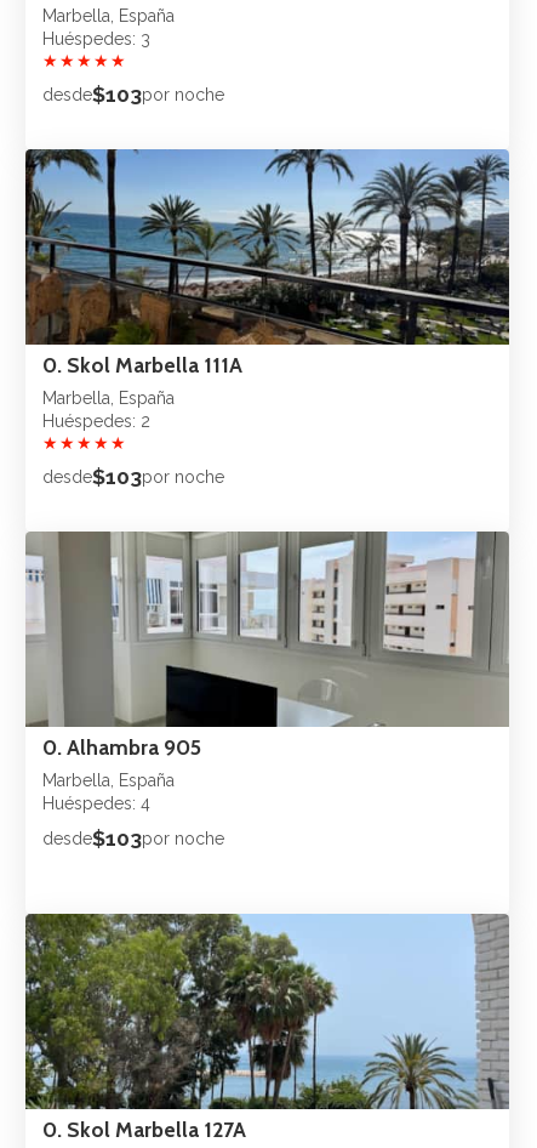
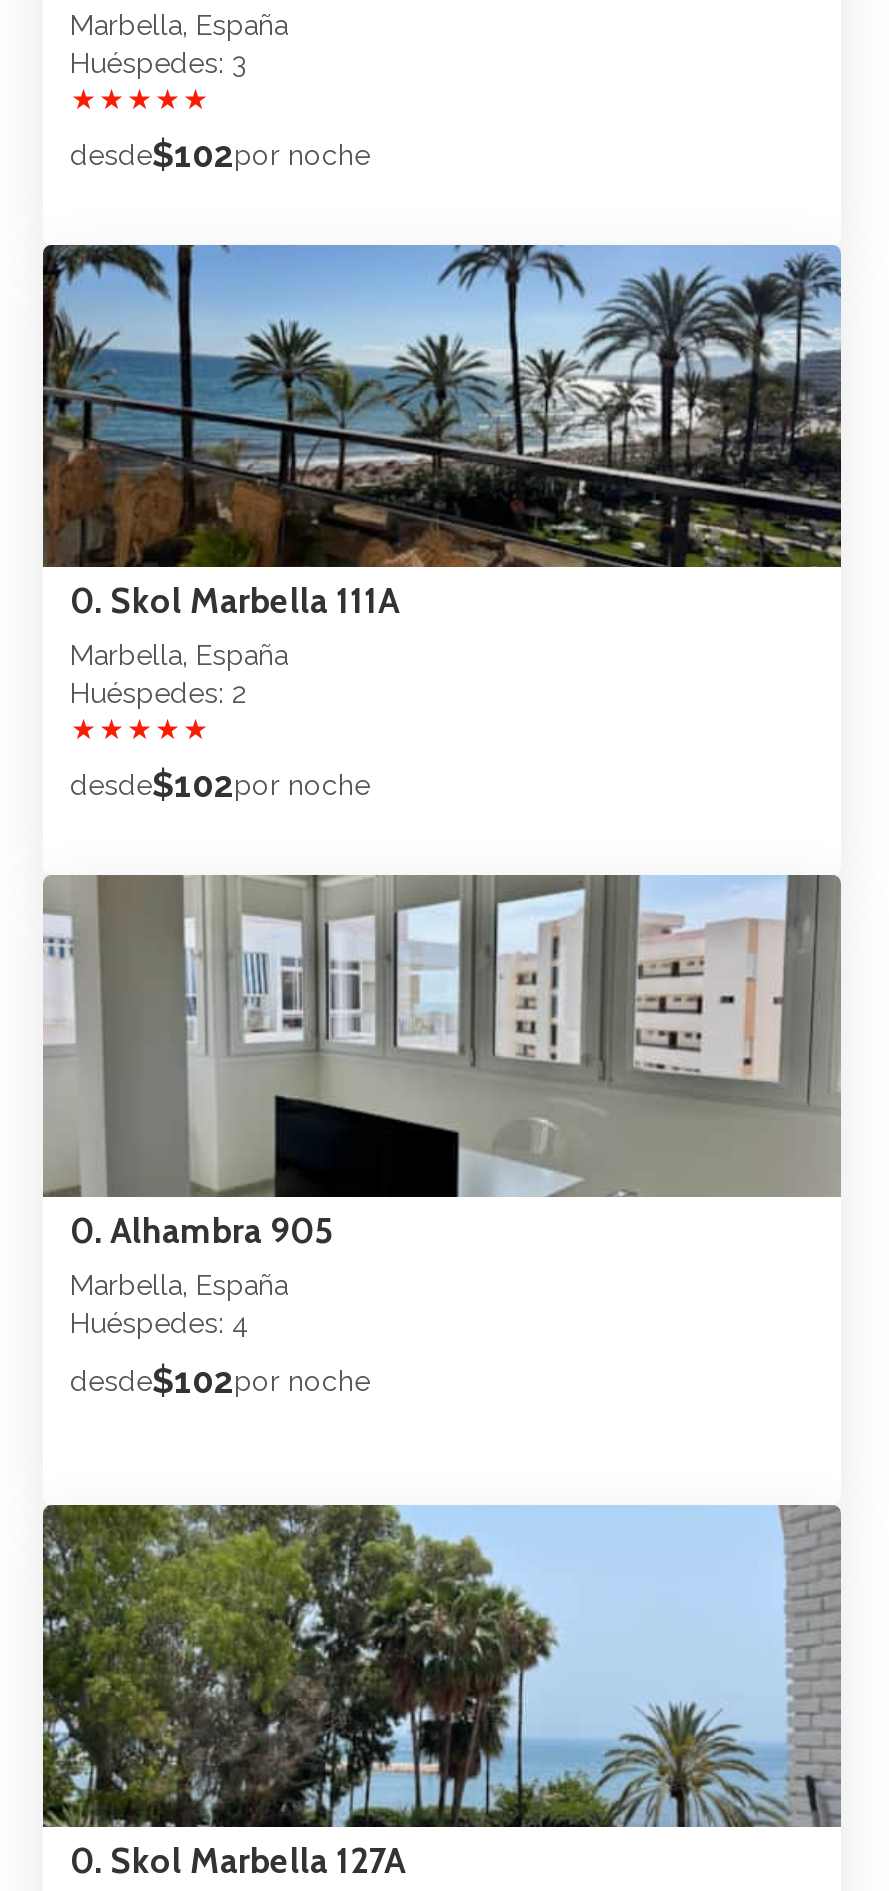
[42,83,224,107] desde$103por noche -> [70,135,370,175] desde$102por noche
[42,465,224,489] desde$103por noche -> [70,765,370,805] desde$102por noche
[42,827,224,851] desde$103por noche -> [70,1361,370,1401] desde$102por noche

